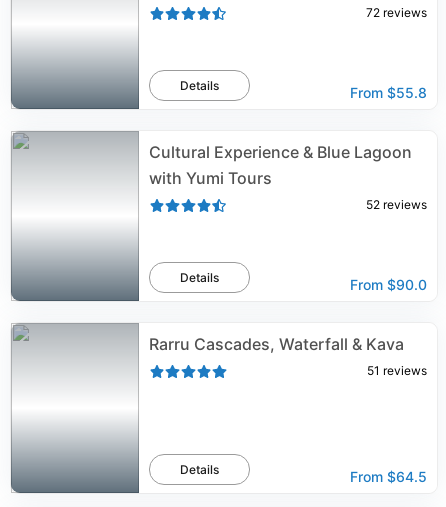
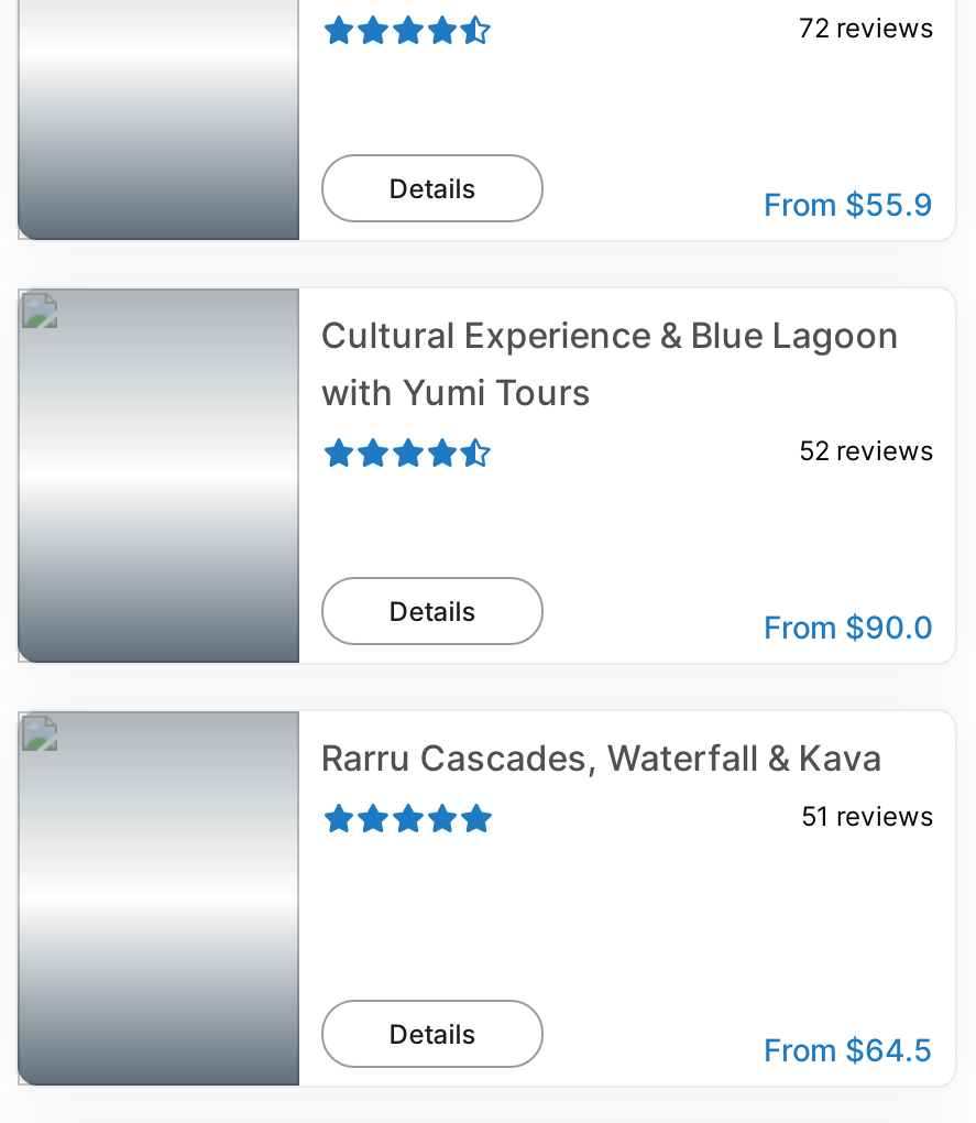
[350,84,427,101] From $55.8 -> [764,185,933,222] From $55.9

